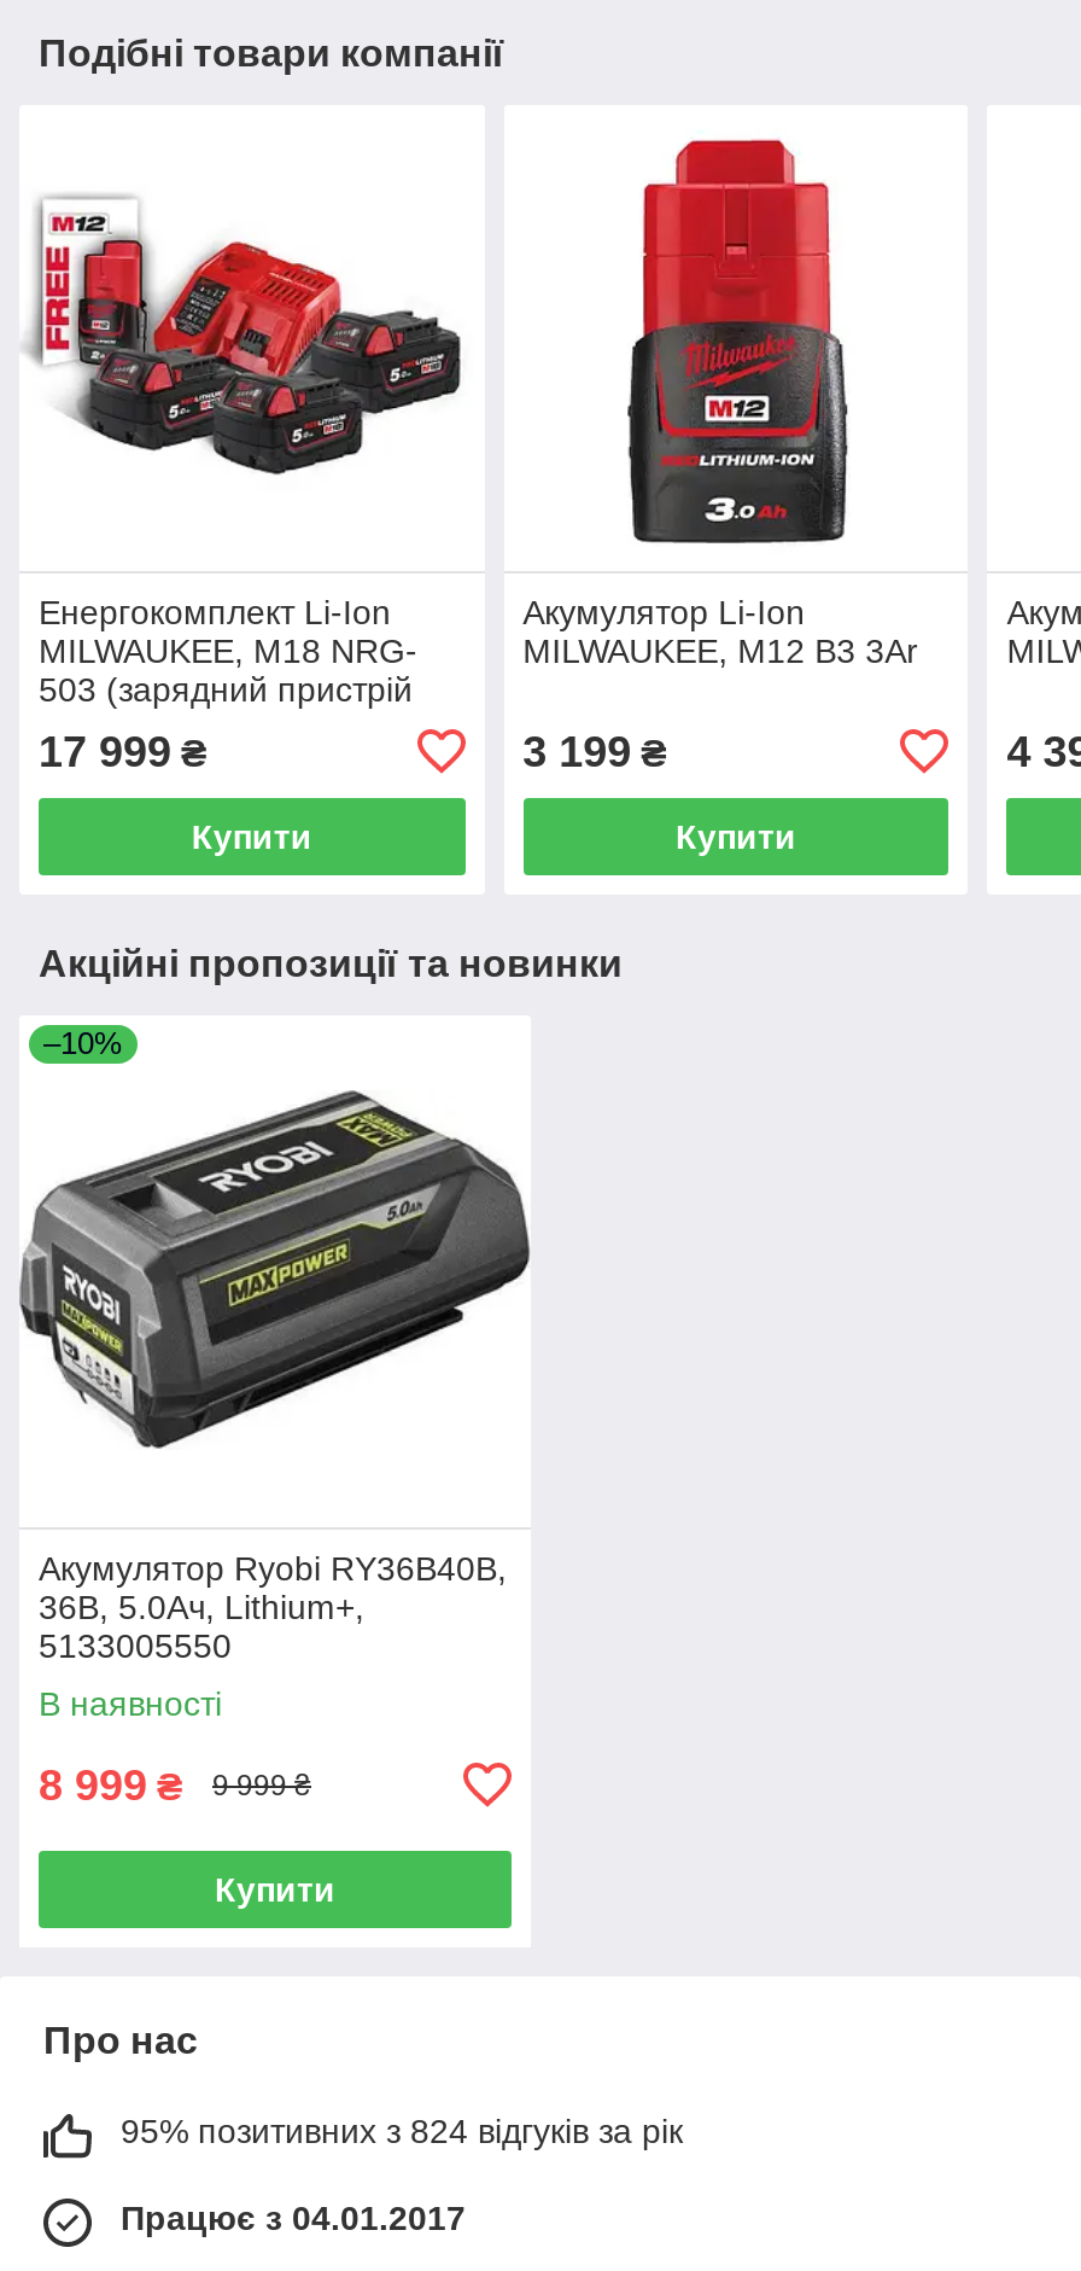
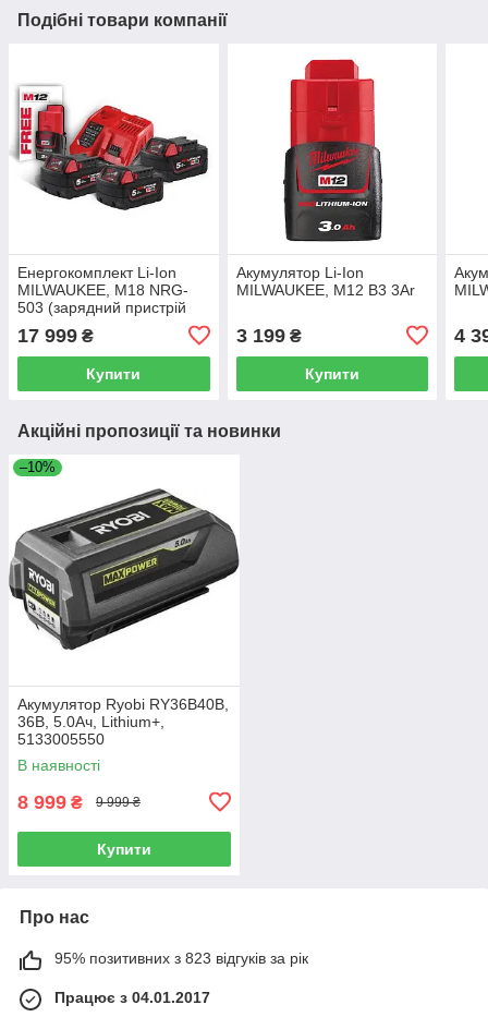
[121,2111,683,2150] 95% позитивних з 824 відгуків за рік -> [54,949,308,967] 95% позитивних з 823 відгуків за рік

